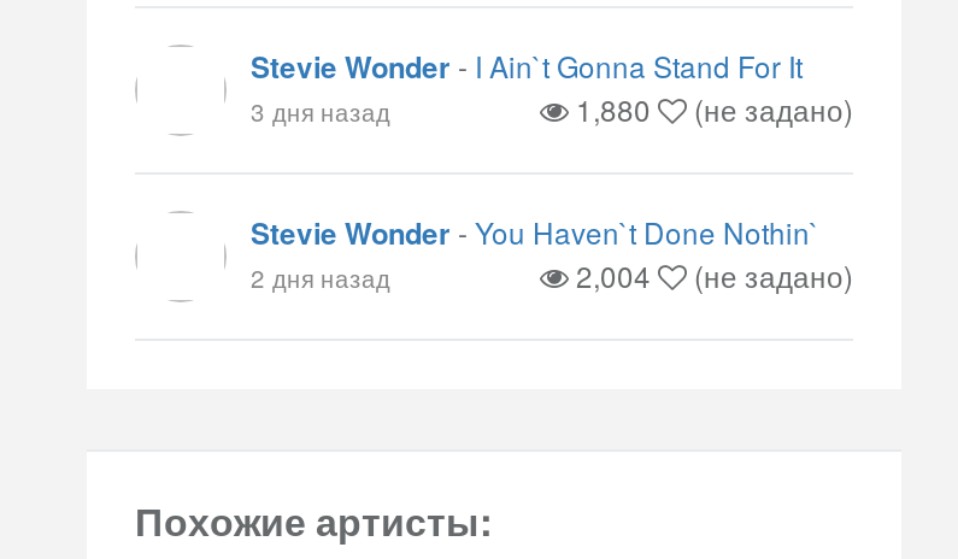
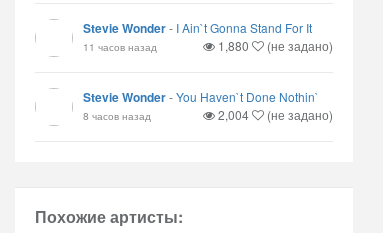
[251,93,390,129] 3 дня назад -> [83,39,157,54] 11 часов назад
[251,259,390,295] 2 дня назад -> [83,108,151,123] 8 часов назад

